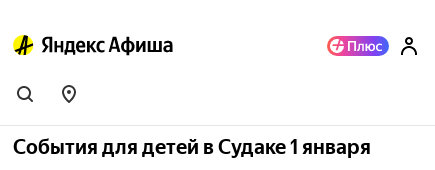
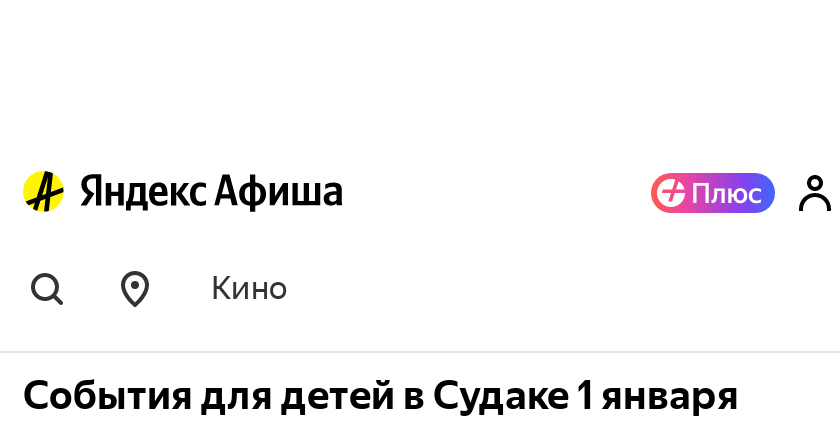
none -> [211,269,287,307] Кино

